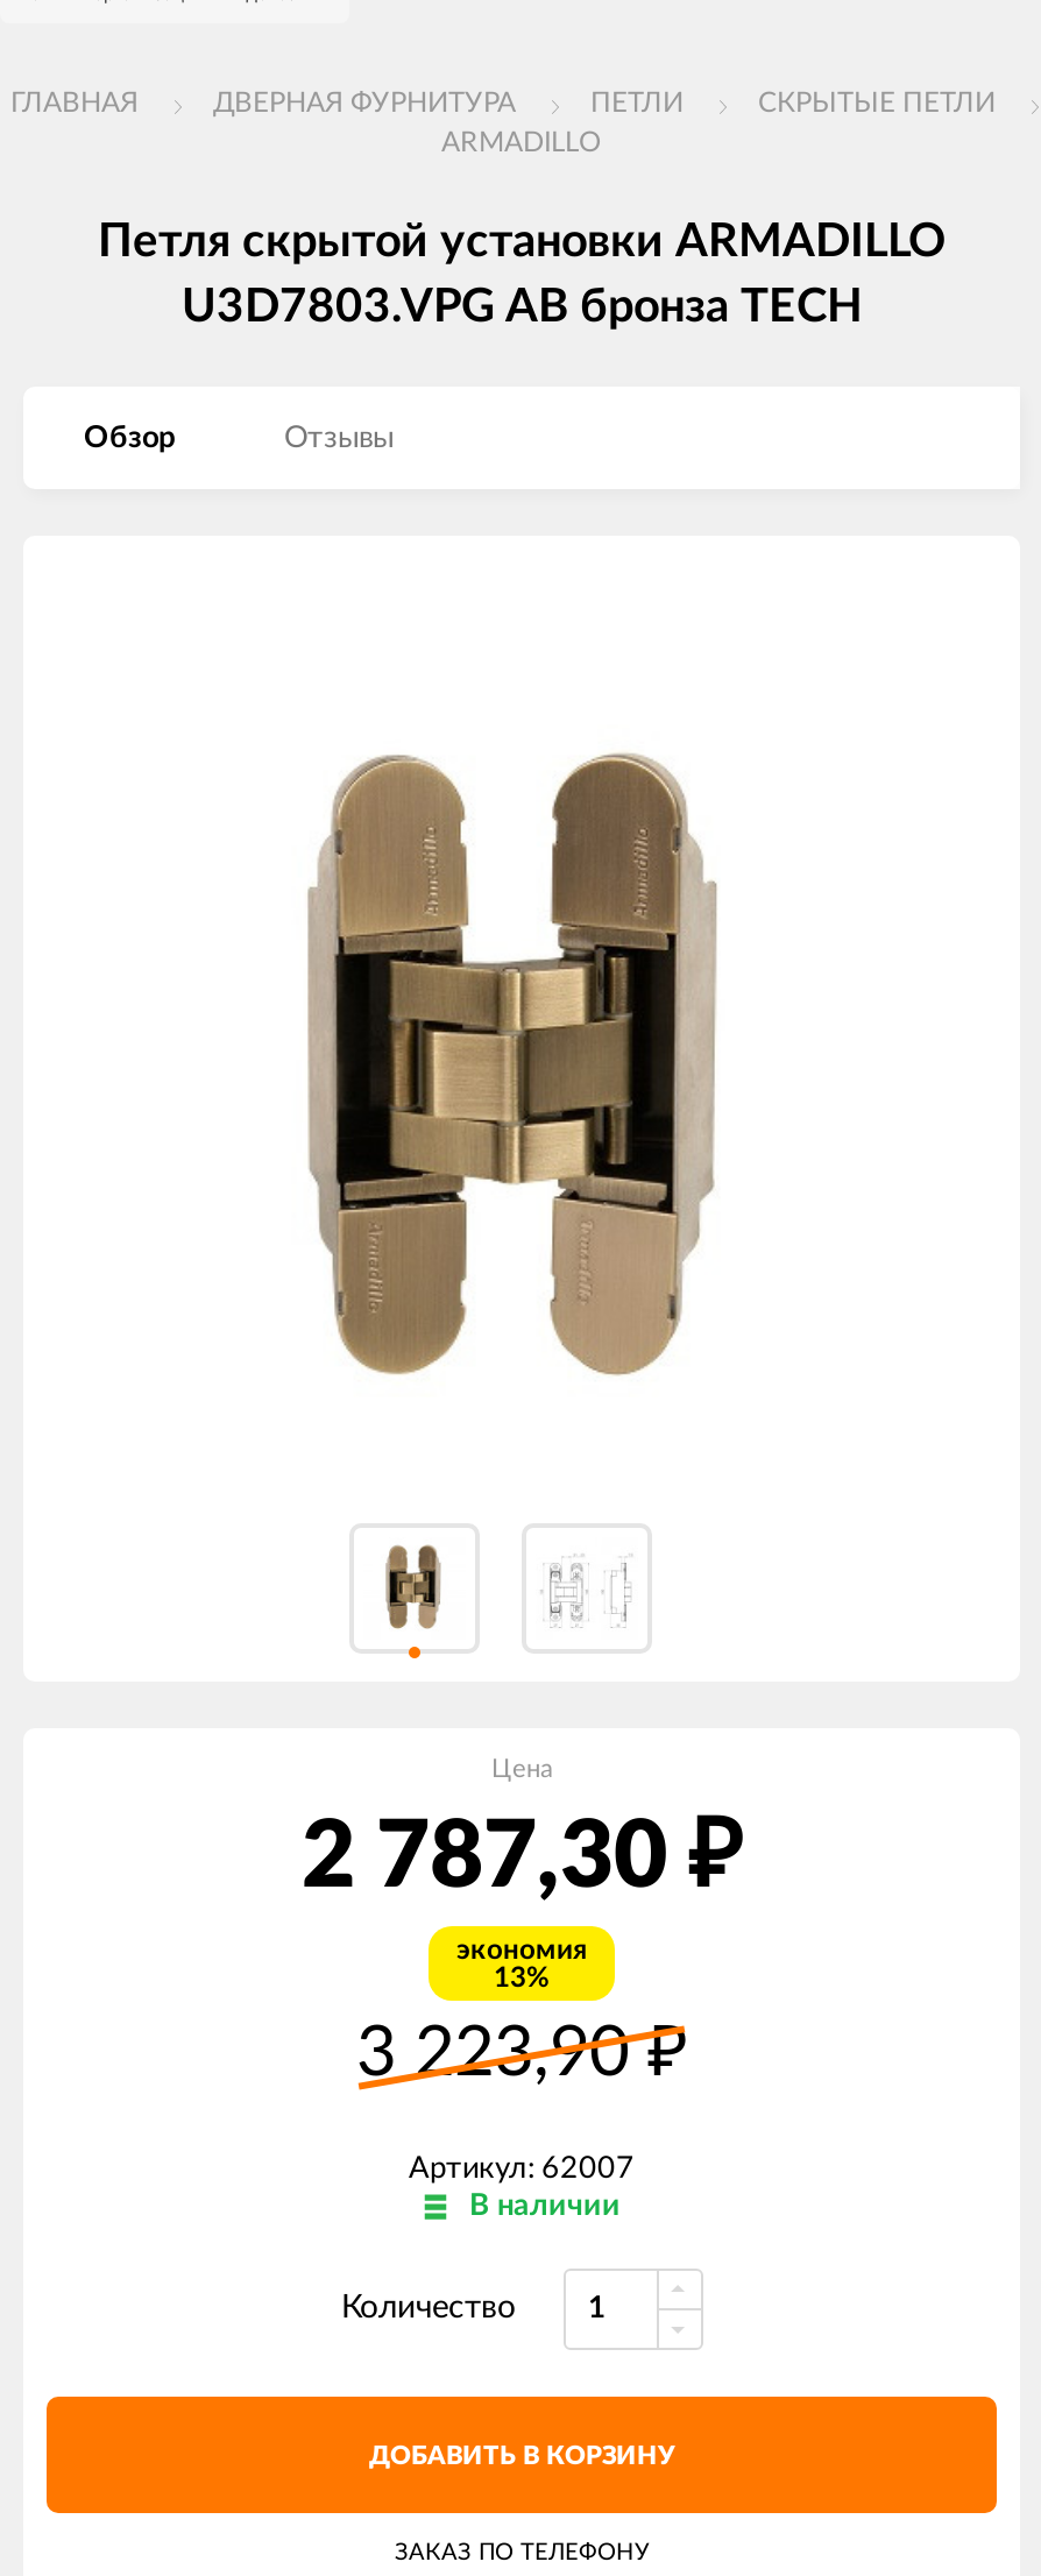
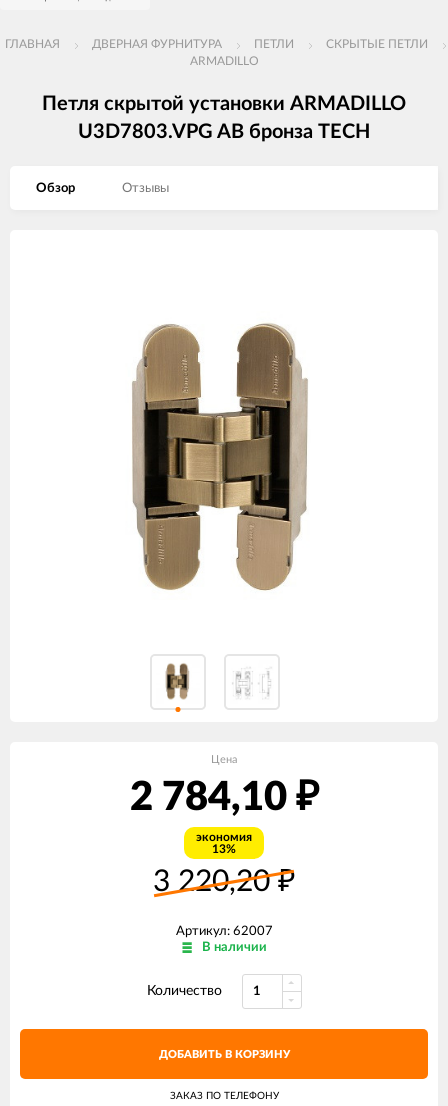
[302,1812,742,1905] 2 787,30 ₽ -> [129,778,318,818] 2 784,10 ₽
[356,2019,687,2089] 3 223,90₽ -> [153,867,295,897] 3 220,20₽

